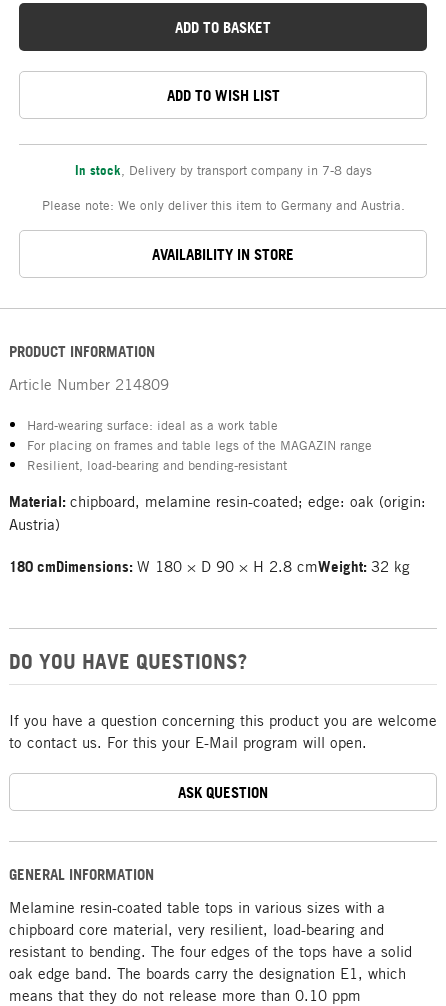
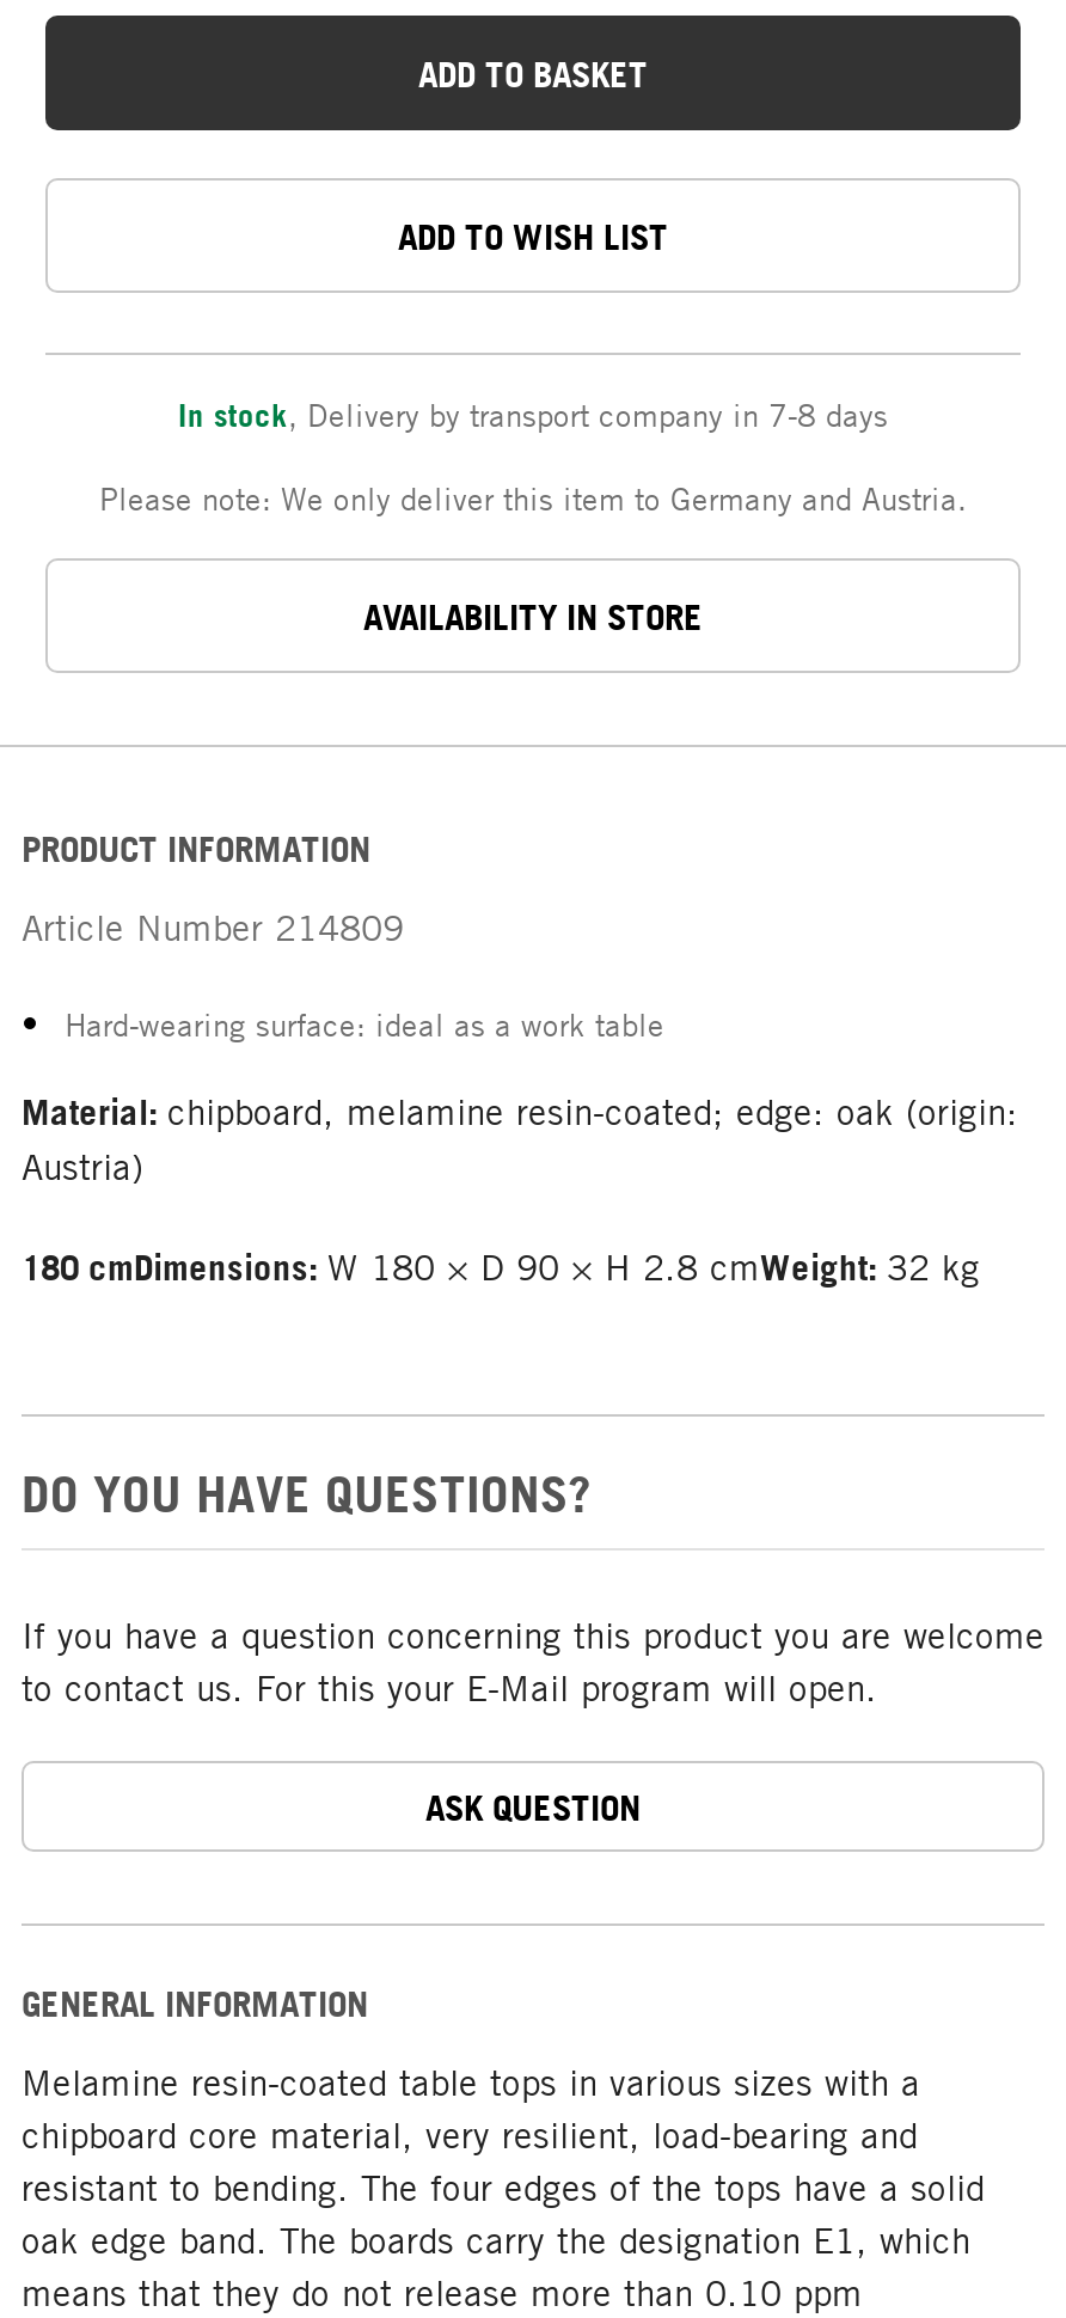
[27,437,372,473] For placing on frames and table legs of the MAGAZIN range | Resilient, load-bearing and bending-resistant -> none

